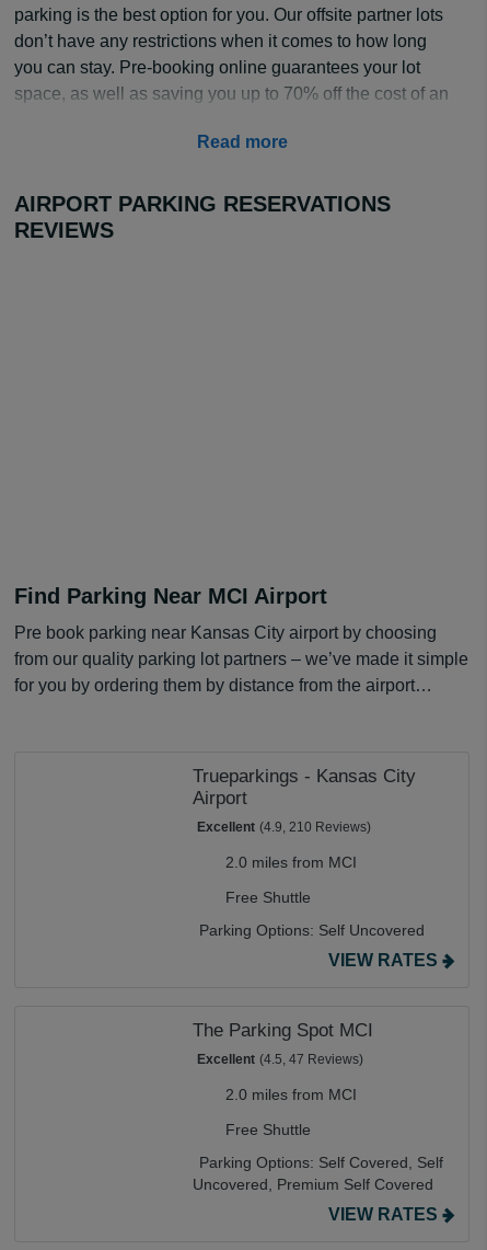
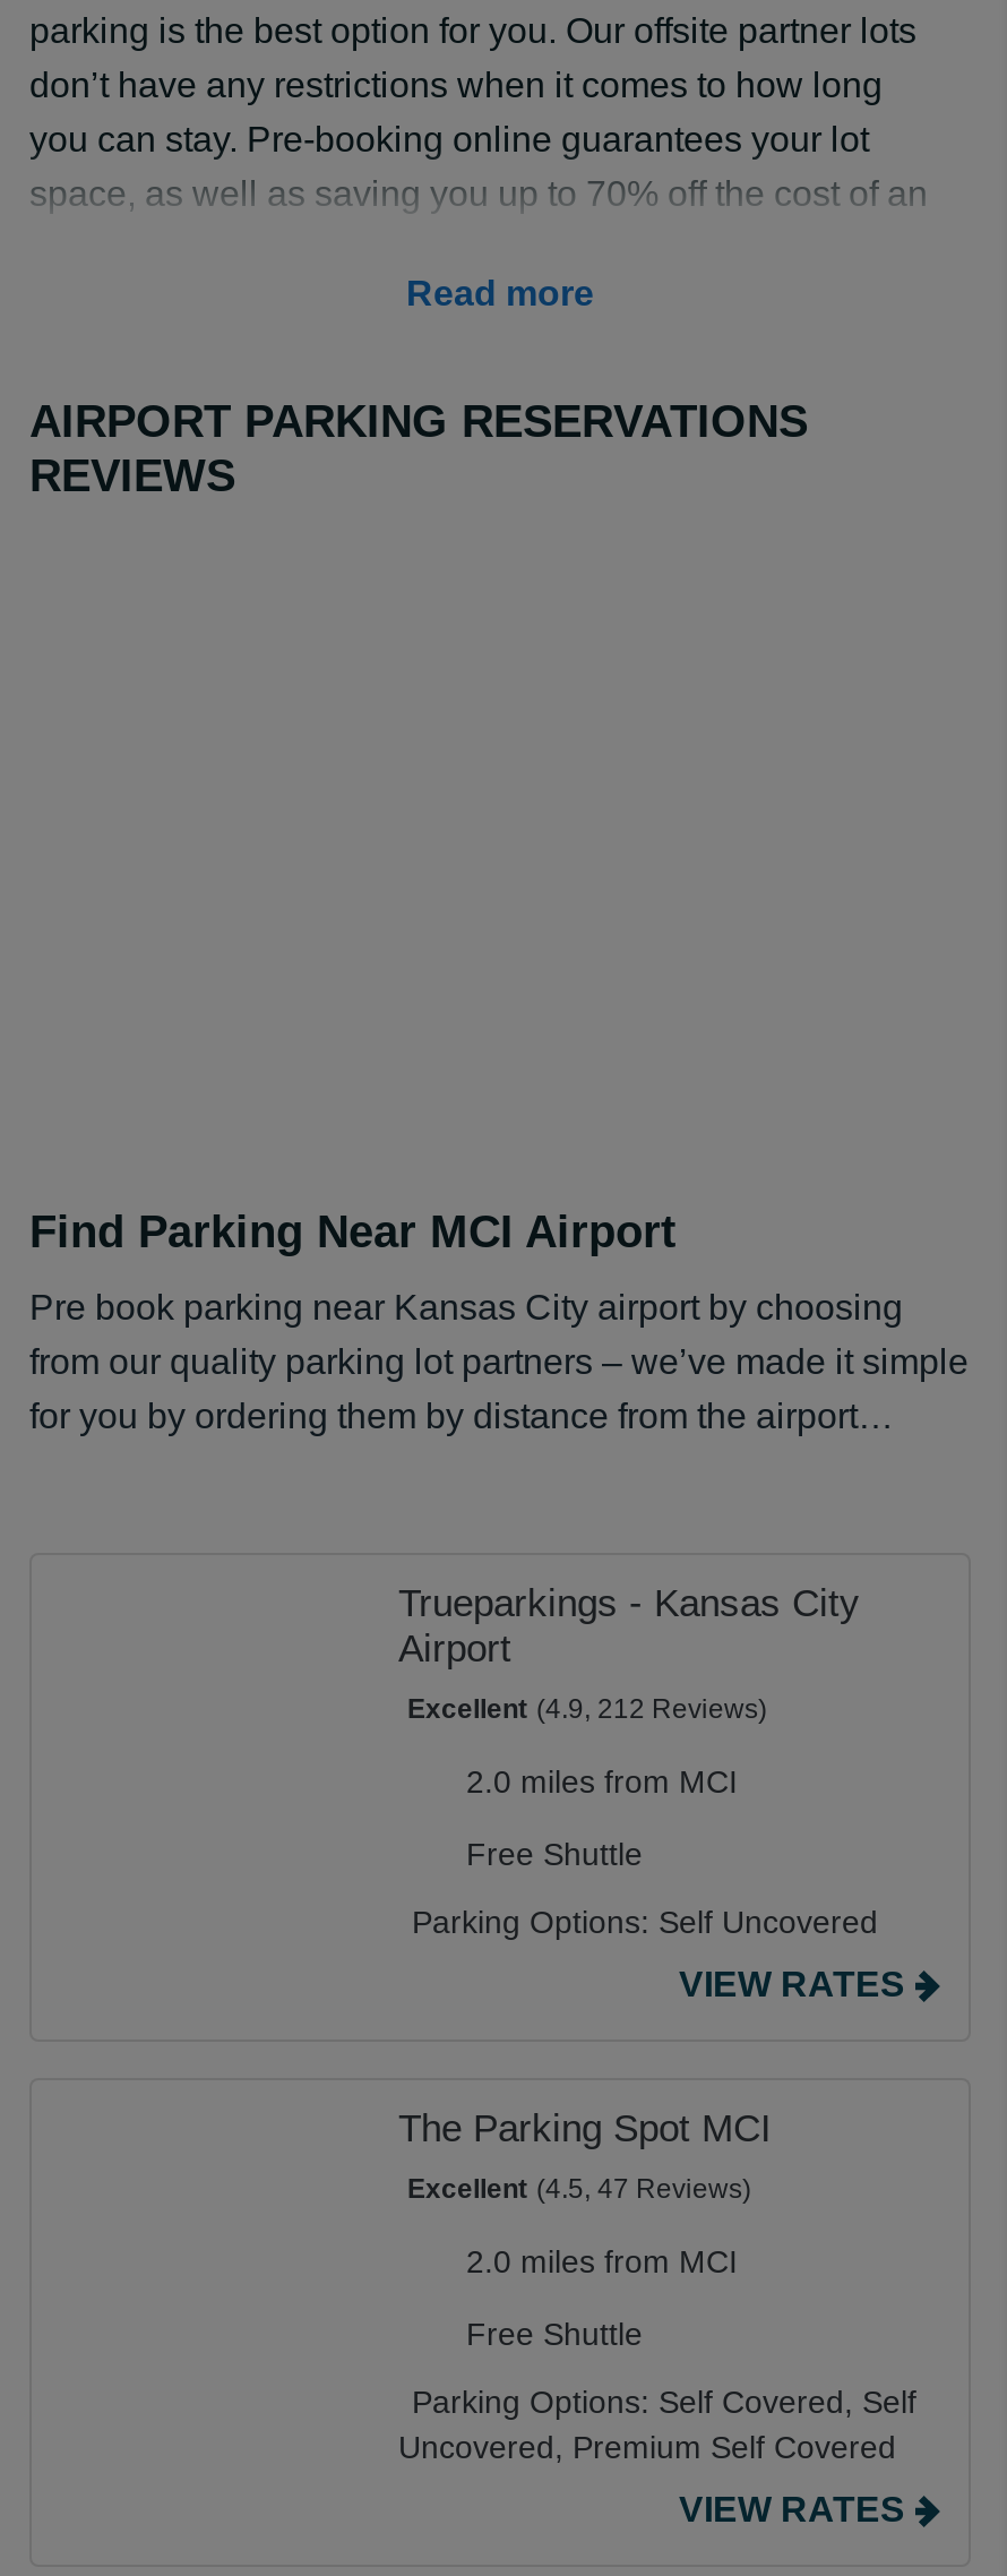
[197,819,371,835] Excellent (4.9, 210 Reviews) -> [407,1693,767,1725] Excellent (4.9, 212 Reviews)

